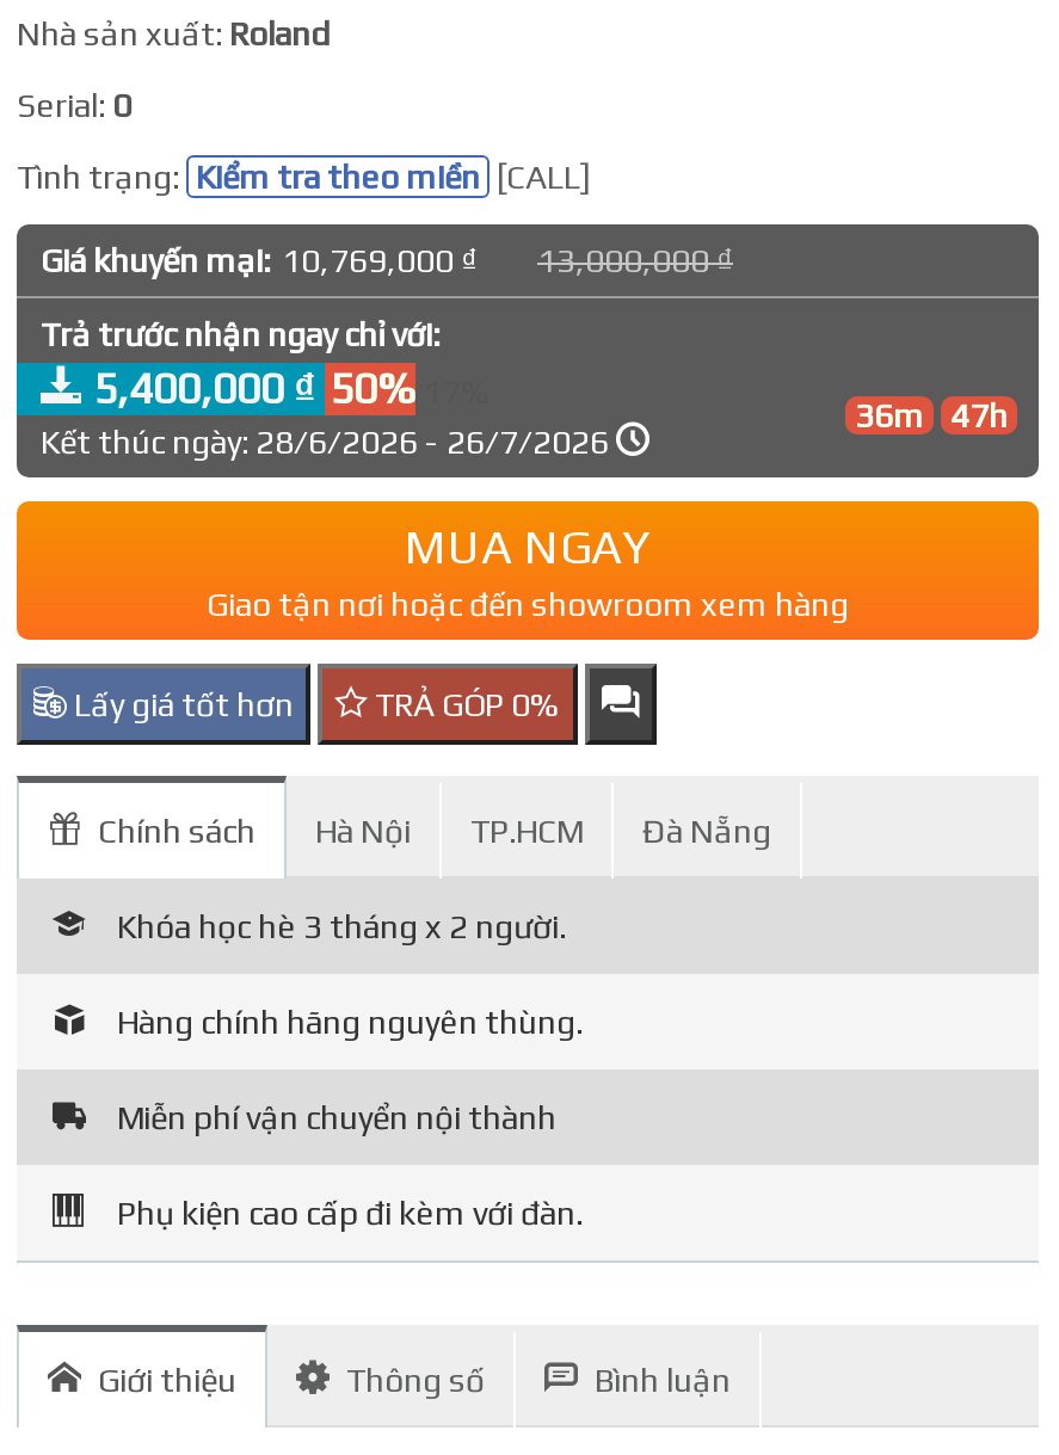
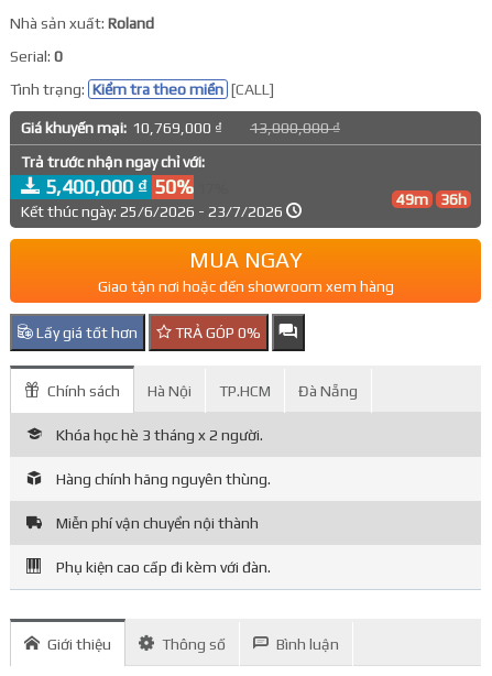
[855,397,1008,435] 36m | 47h -> [396,191,467,209] 49m | 36h
[41,423,616,462] Kết thúc ngày: 28/6/2026 - 26/7/2026 -> [21,203,286,221] Kết thúc ngày: 25/6/2026 - 23/7/2026

